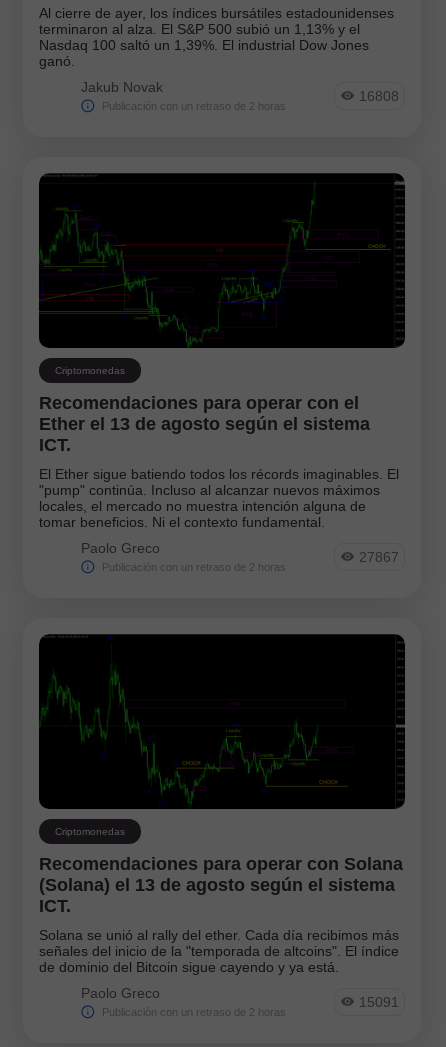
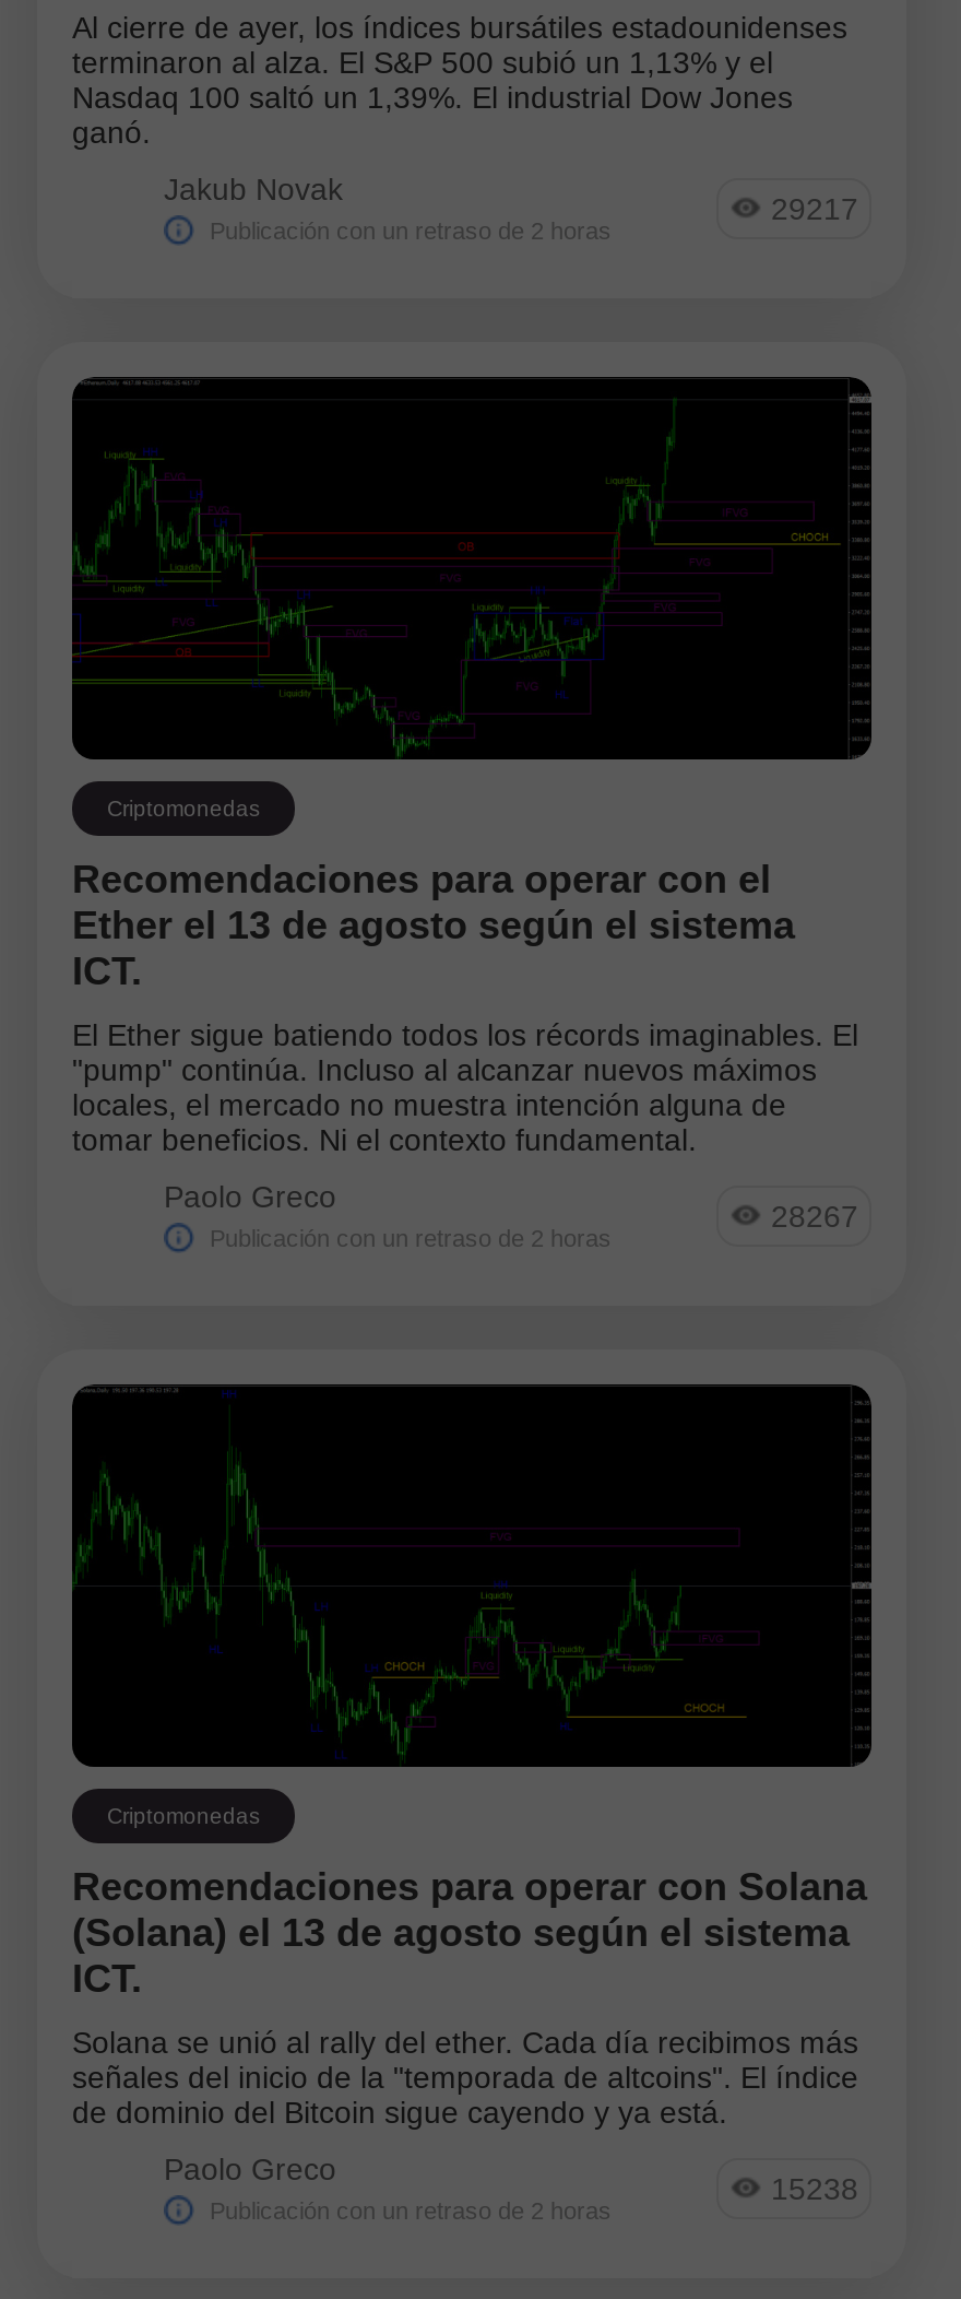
[359,88,399,104] 16808 -> [771,191,858,226] 29217
[359,549,399,565] 27867 -> [771,1199,858,1234] 28267
[359,994,399,1010] 15091 -> [771,2171,858,2206] 15238

